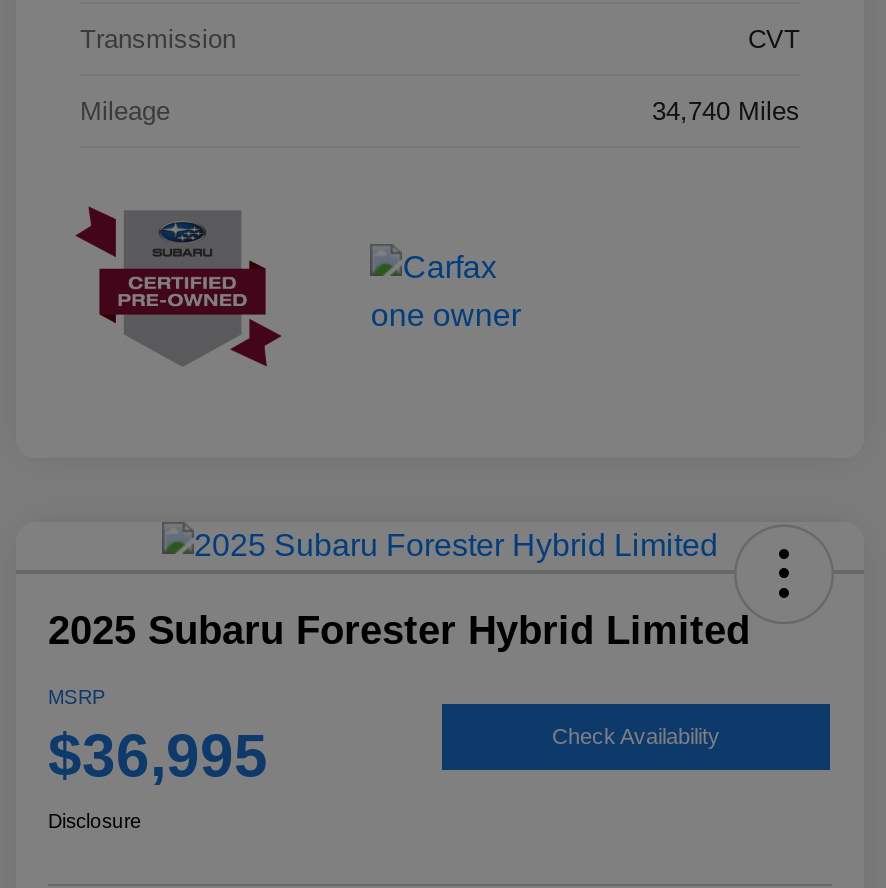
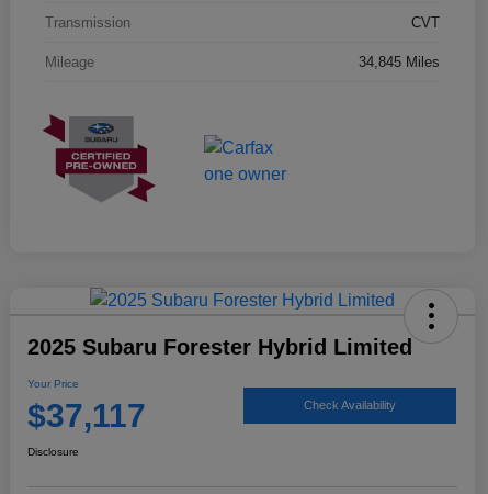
[652,97,800,127] 34,740 Miles -> [359,54,440,71] 34,845 Miles
[48,686,268,788] MSRP | $36,995 -> [27,378,146,434] Your Price | $37,117

